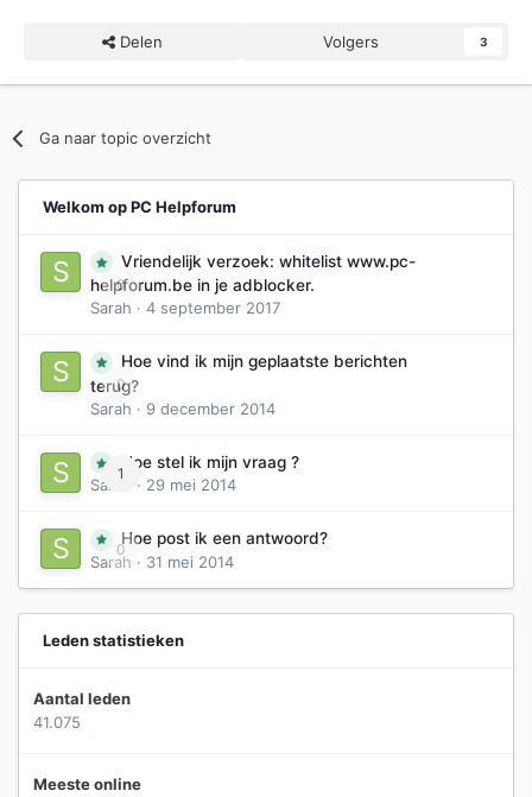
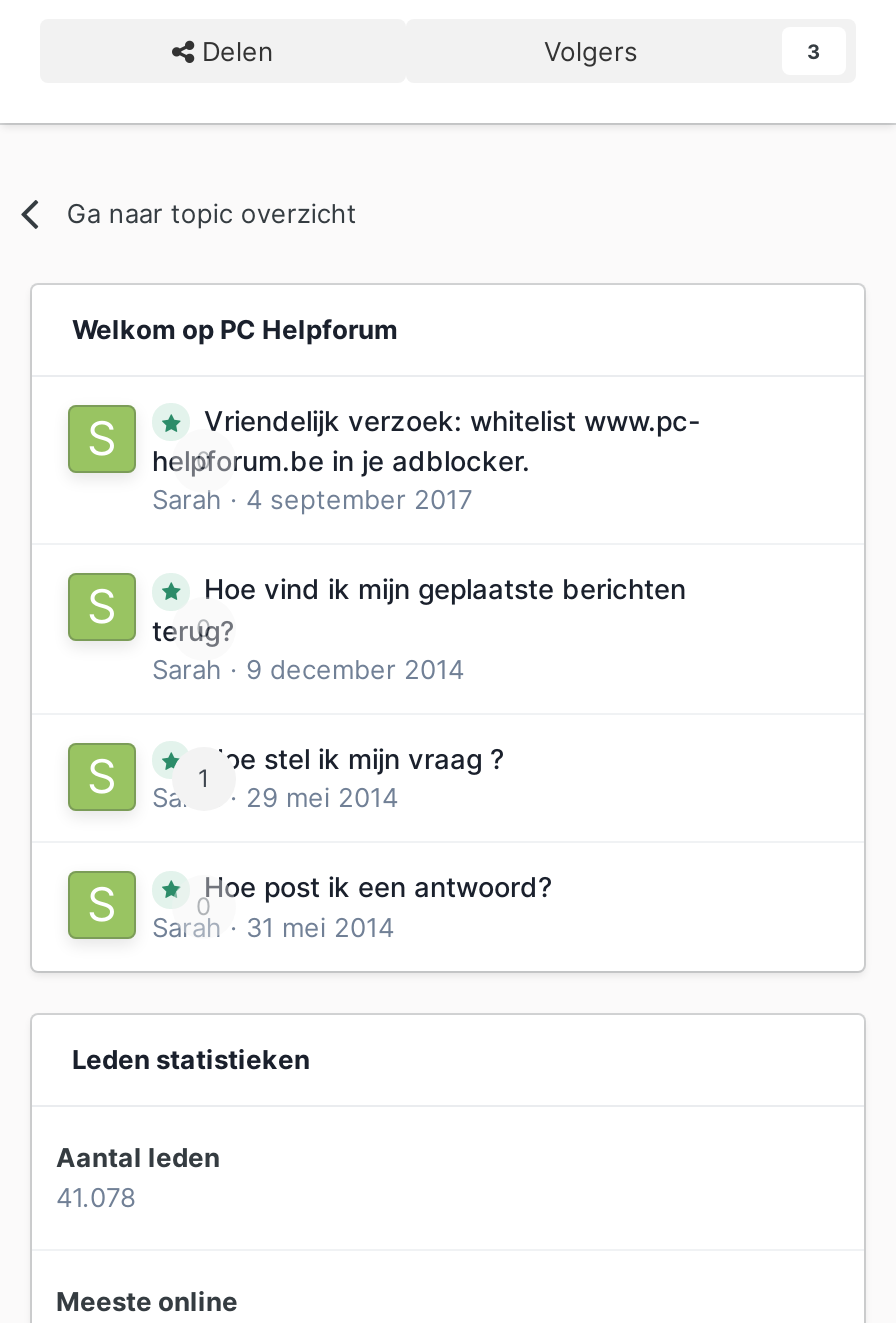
[33,712,81,731] 41.075 -> [56,1181,136,1213] 41.078

